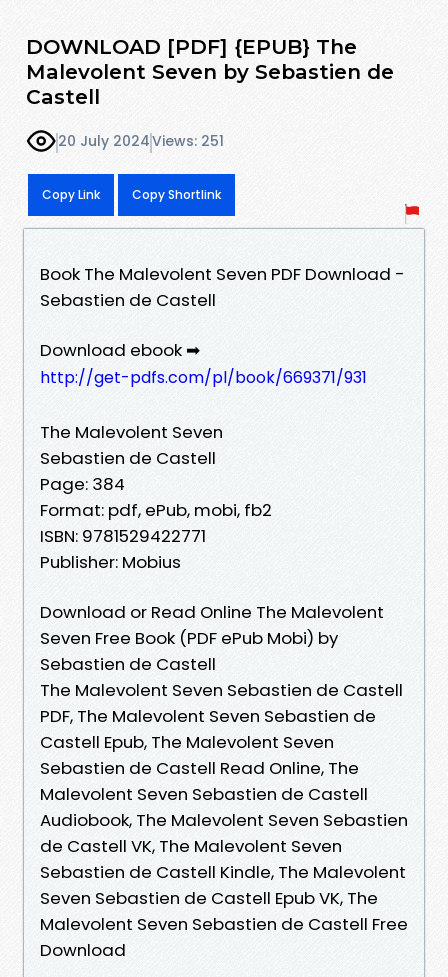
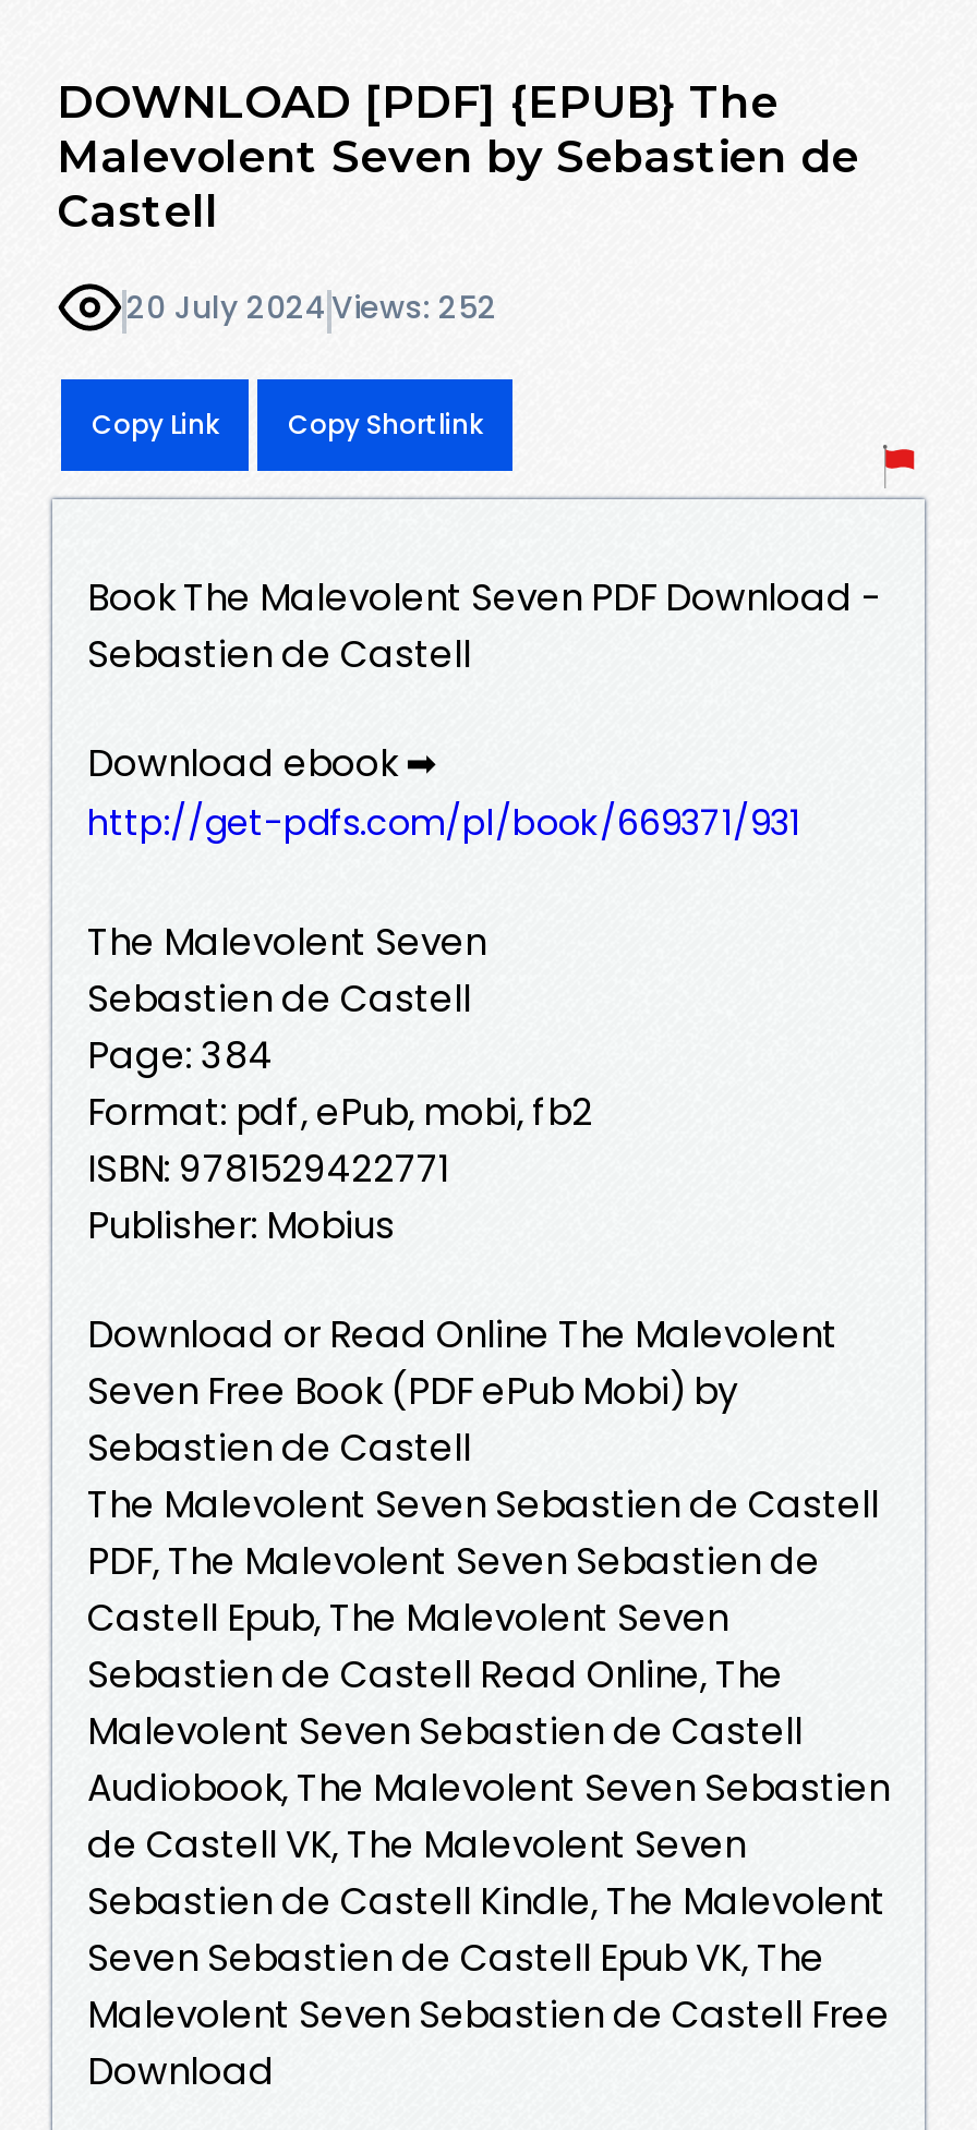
[58,131,224,151] 20 July 2024 Views: 251 -> [126,286,497,330] 20 July 2024 Views: 252

